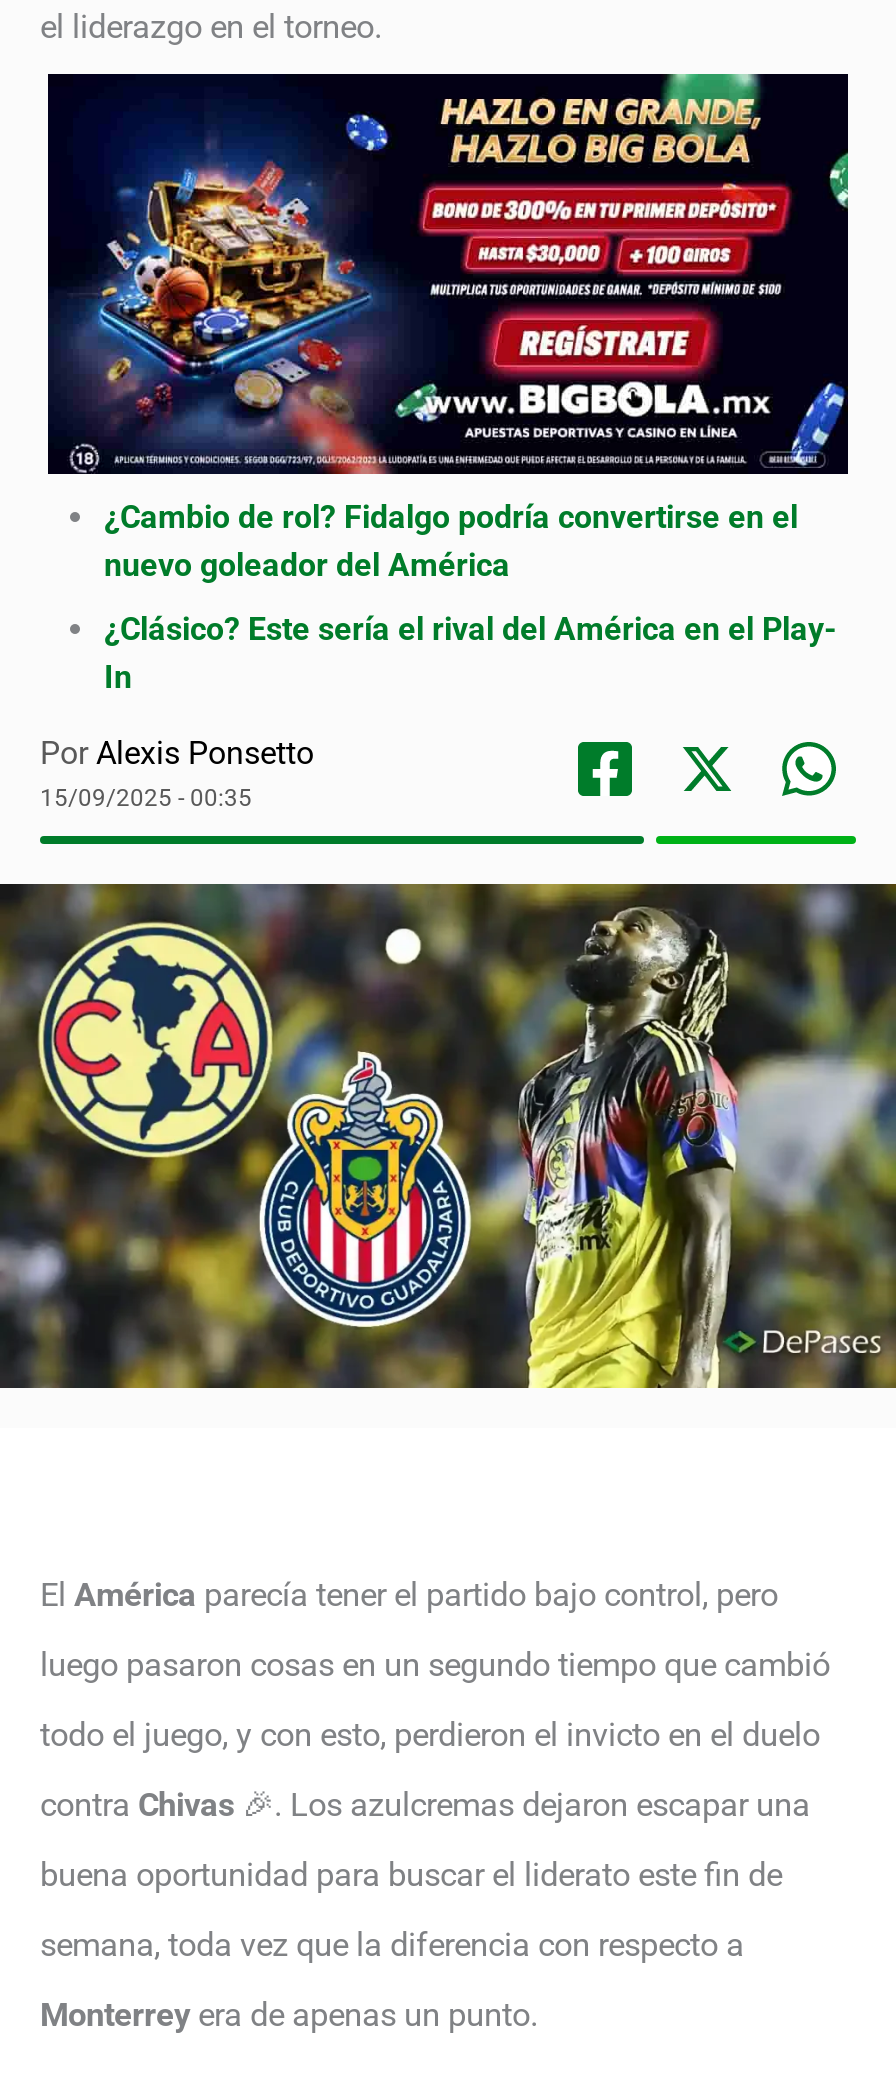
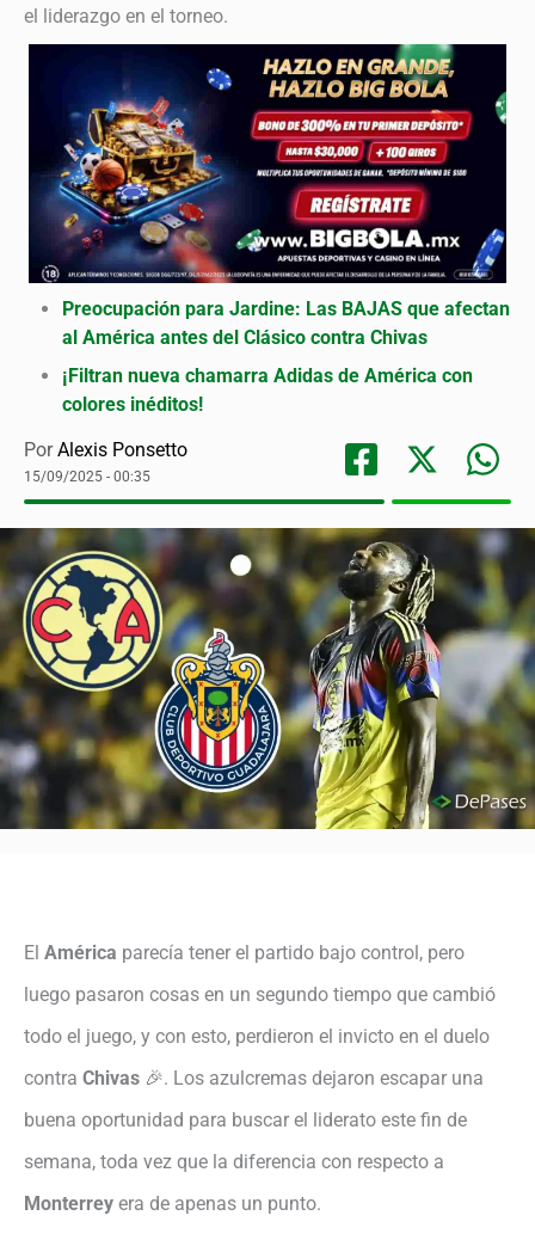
[104,498,798,584] ¿Cambio de rol? Fidalgo podría convertirse en el | nuevo goleador del América -> [62,297,510,349] Preocupación para Jardine: Las BAJAS que afectan | al América antes del Clásico contra Chivas
[104,610,836,696] ¿Clásico? Este sería el rival del América en el Play- | In -> [62,364,473,416] ¡Filtran nueva chamarra Adidas de América con | colores inéditos!

